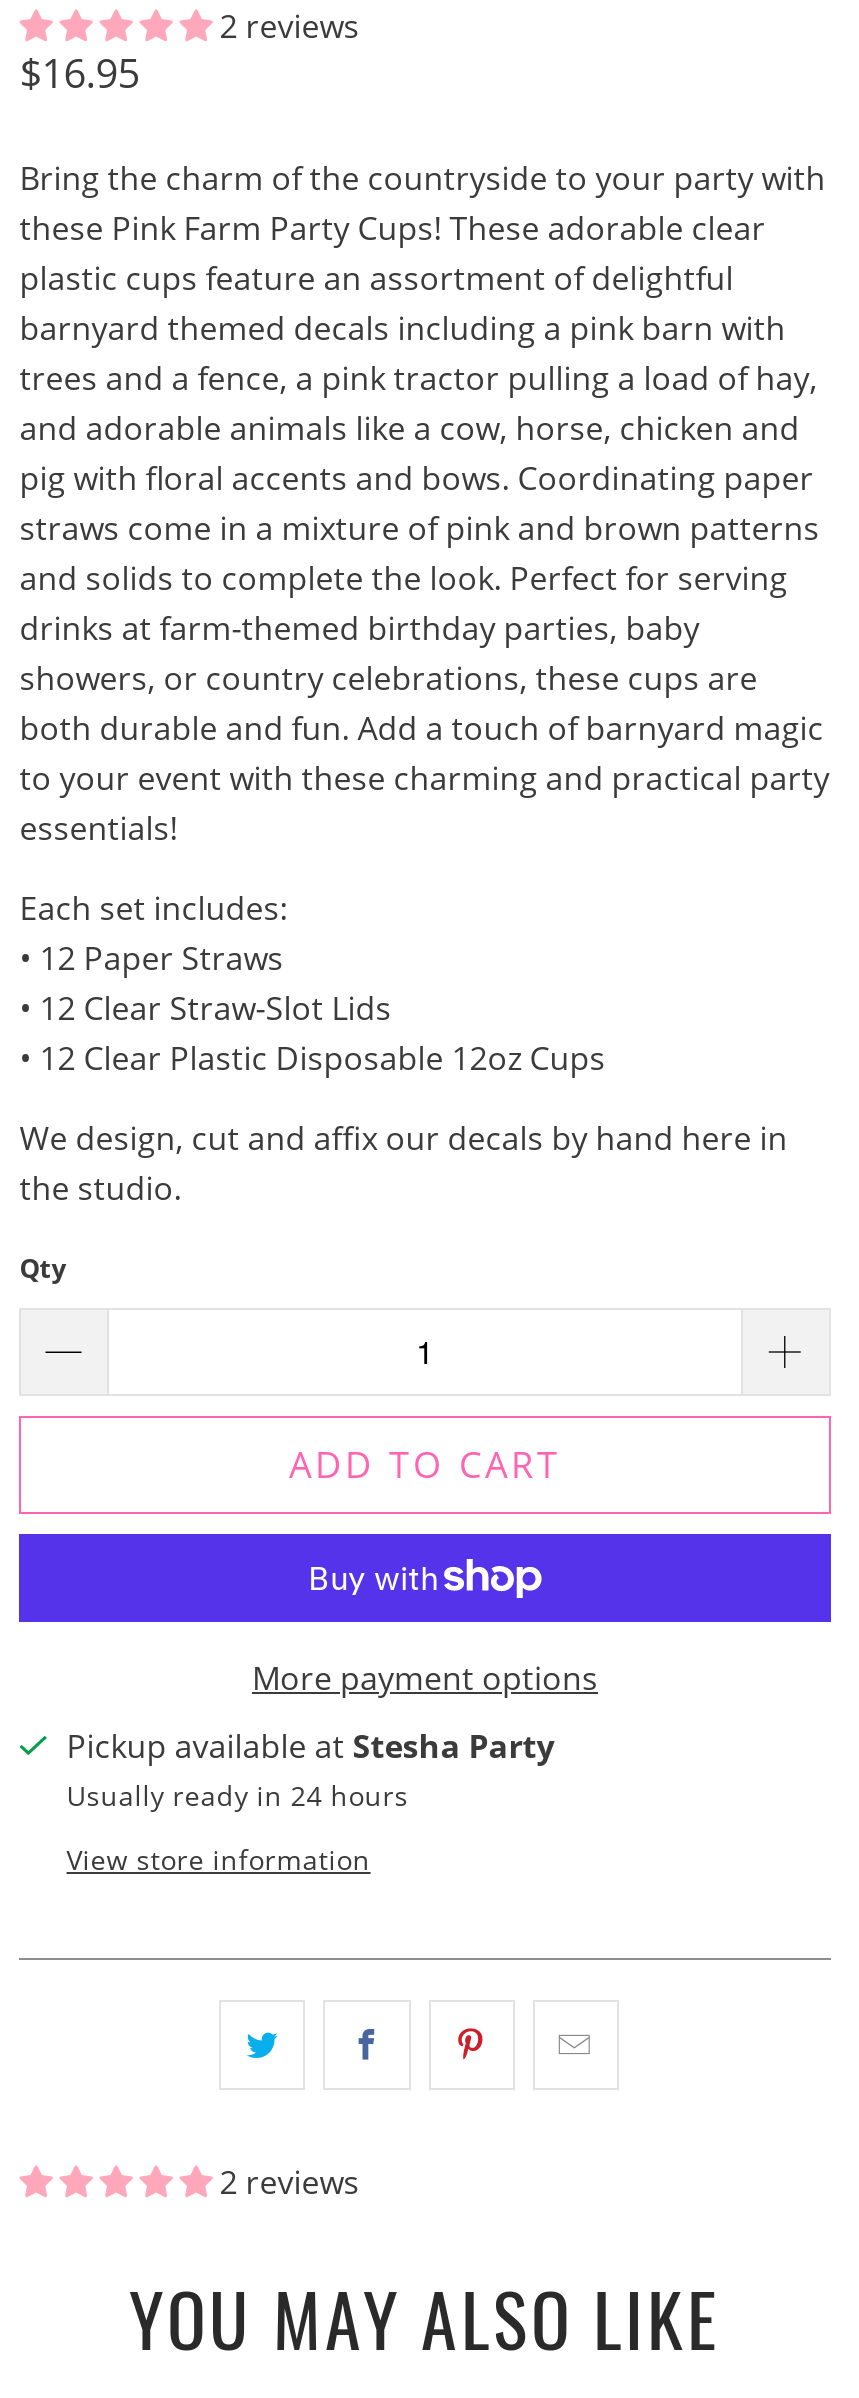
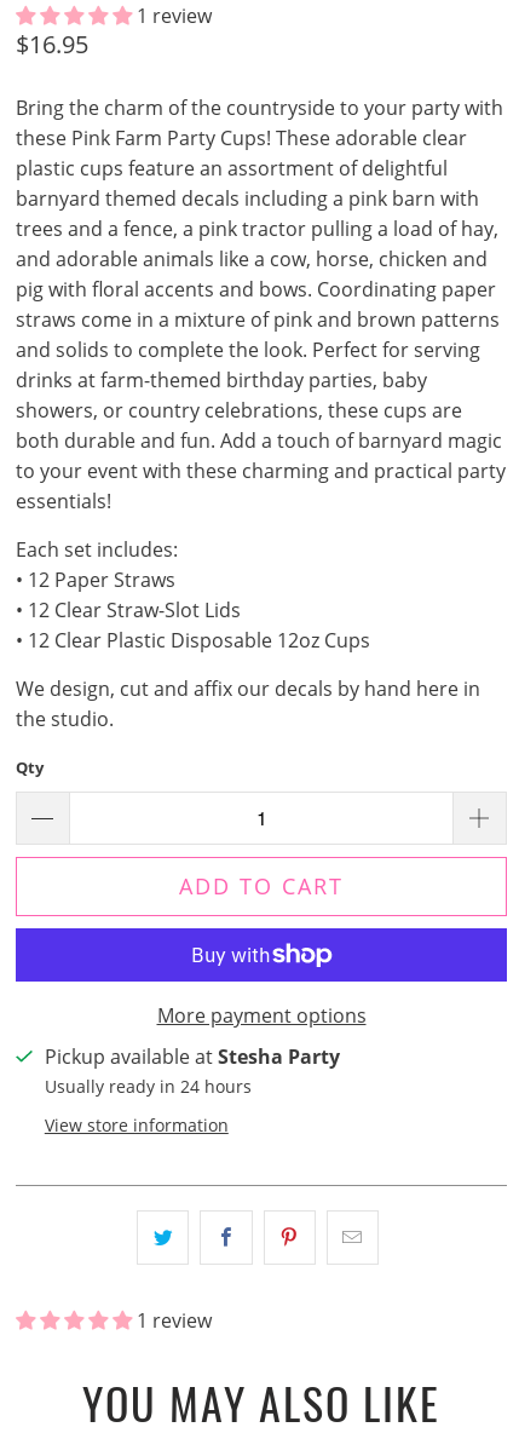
[219,5,359,49] 2 reviews -> [137,3,212,30] 1 review
[219,2160,359,2204] 2 reviews -> [137,1307,212,1334] 1 review

